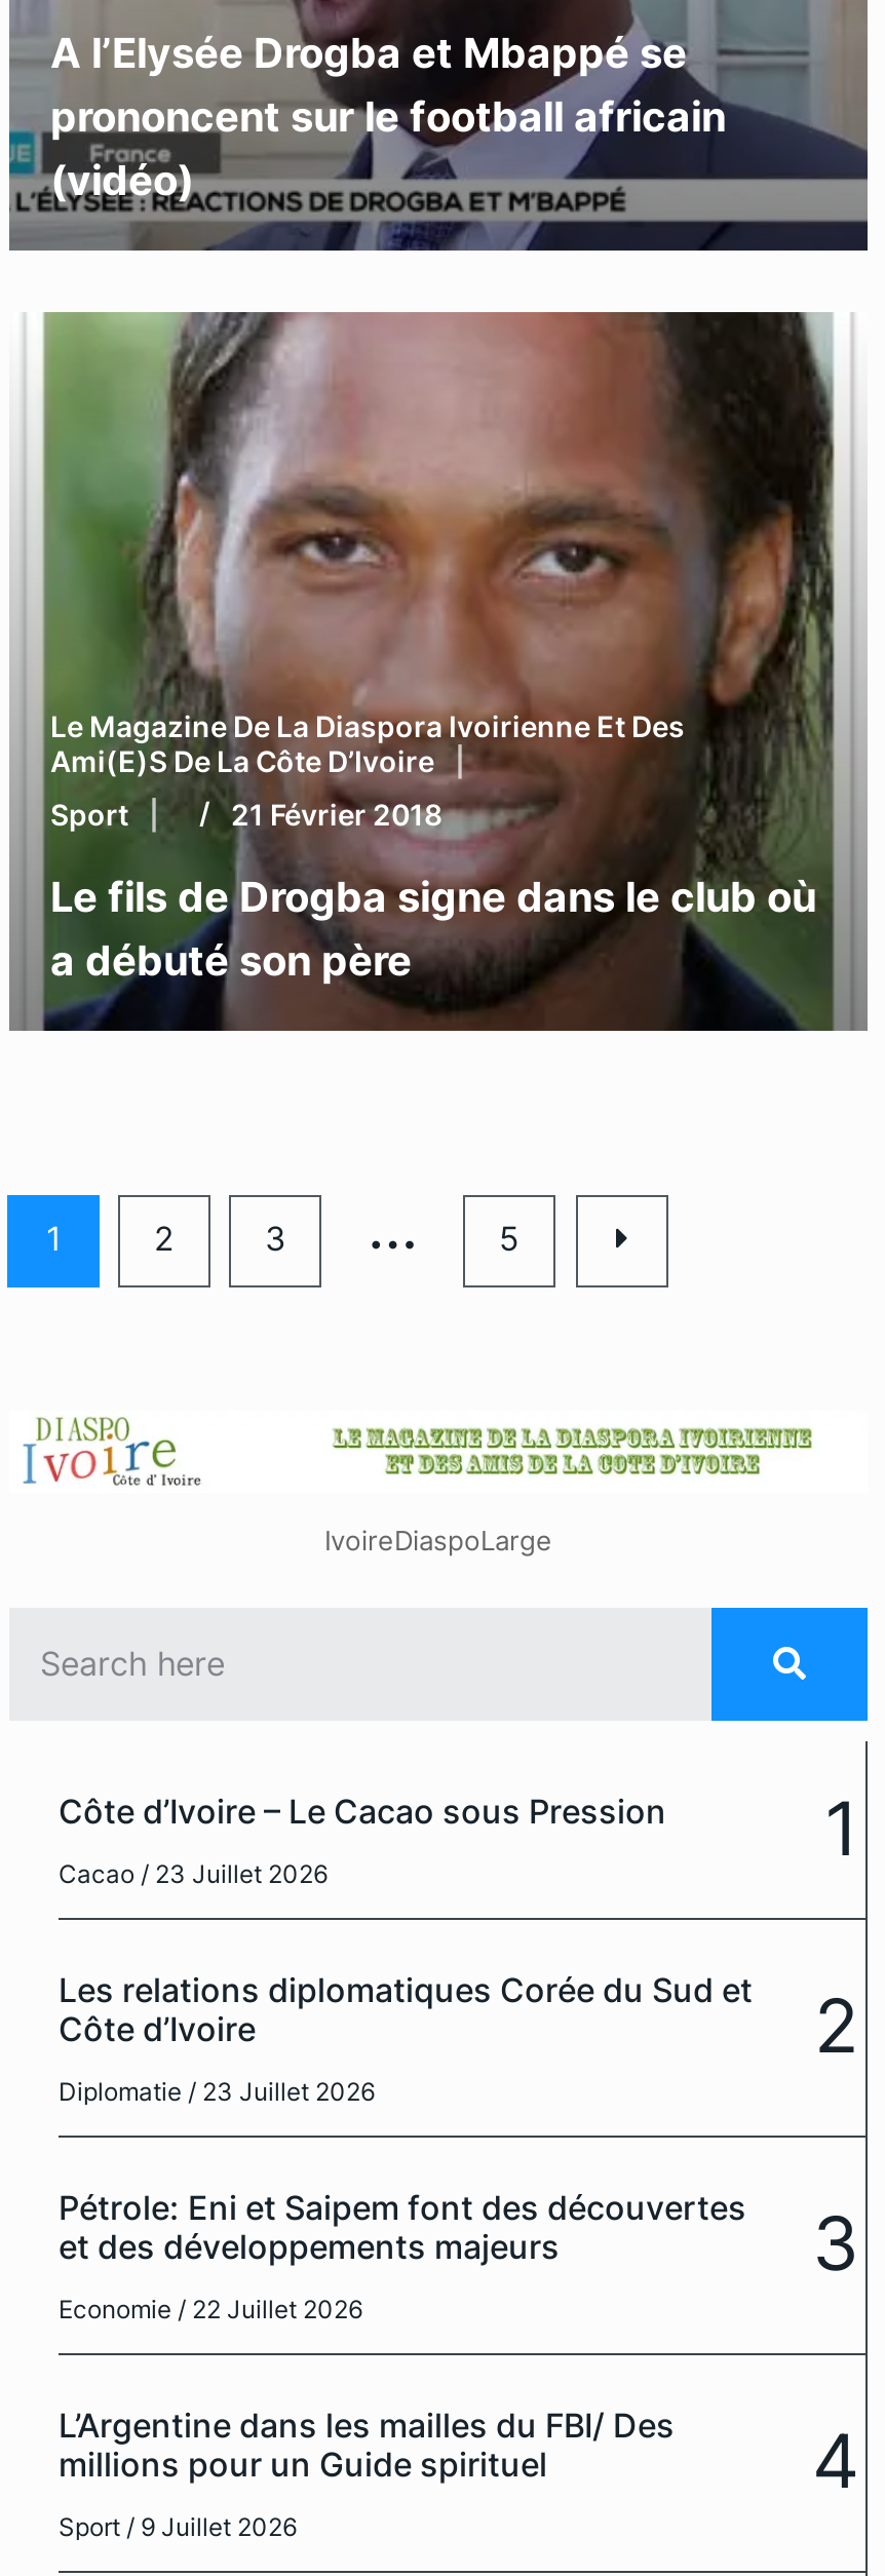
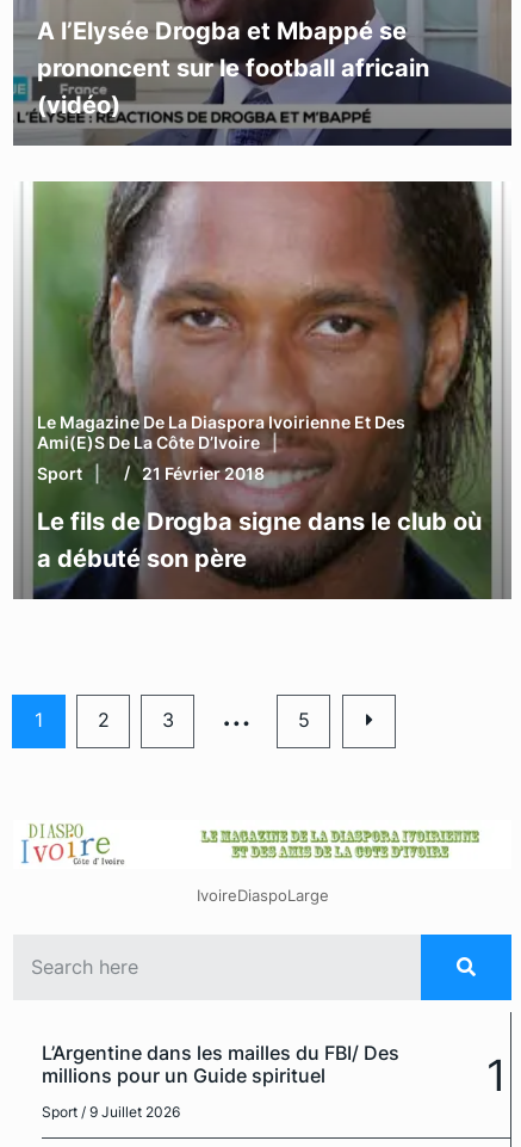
[59,1783,859,2106] Côte d’Ivoire – Le Cacao sous Pression | Cacao / 23 Juillet 2026 | 1 | Les relations diplomatiques Corée du Sud et | Côte d’Ivoire | Diplomatie / 23 Juillet 2026 -> none
[59,1981,859,2324] 2 | Pétrole: Eni et Saipem font des découvertes | et des développements majeurs | Economie / 22 Juillet 2026 -> none
[812,2199,859,2289] 3 -> none
[812,2416,859,2507] 4 -> [486,1048,507,1101] 1

